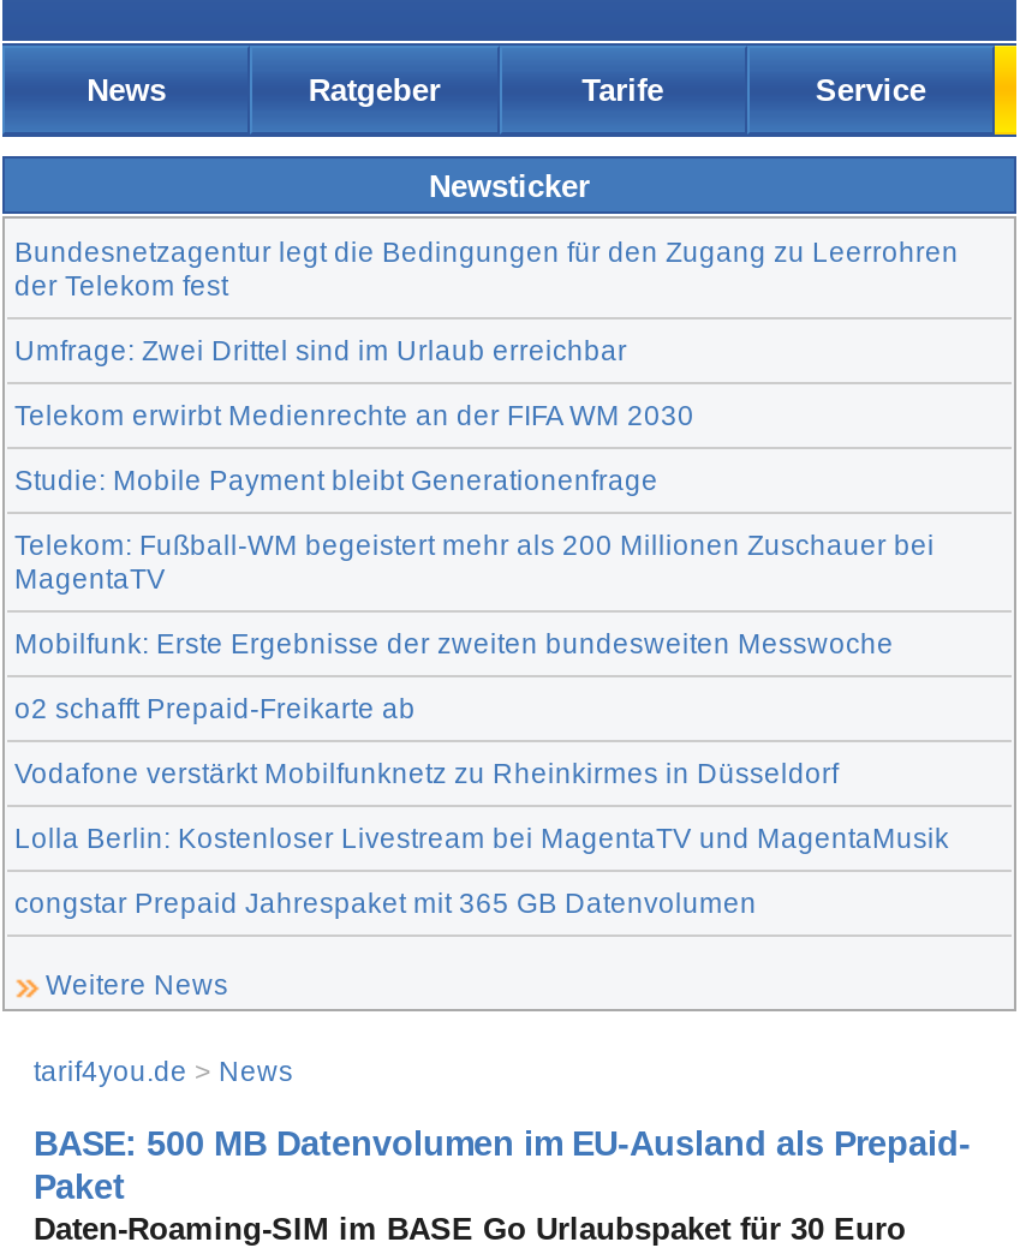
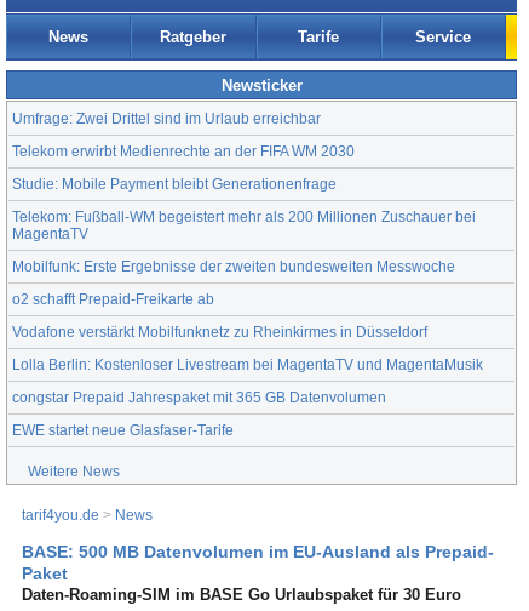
[14,234,959,299] Bundesnetzagentur legt die Bedingungen für den Zugang zu Leerrohren | der Telekom fest -> none
moved [14,333,949,916] -> [12,110,483,404]: Umfrage: Zwei Drittel sind im Urlaub erreichbar | Telekom erwirbt Medienrechte an der FIFA WM 2030 | Studie: Mobile Payment bleibt Generationenfrage | ... | Lolla Berlin: Kostenloser Livestream bei MagentaTV und MagentaMusik | congstar Prepaid Jahrespaket mit 365 GB Datenvolumen
none -> [12,421,234,437] EWE startet neue Glasfaser-Tarife

